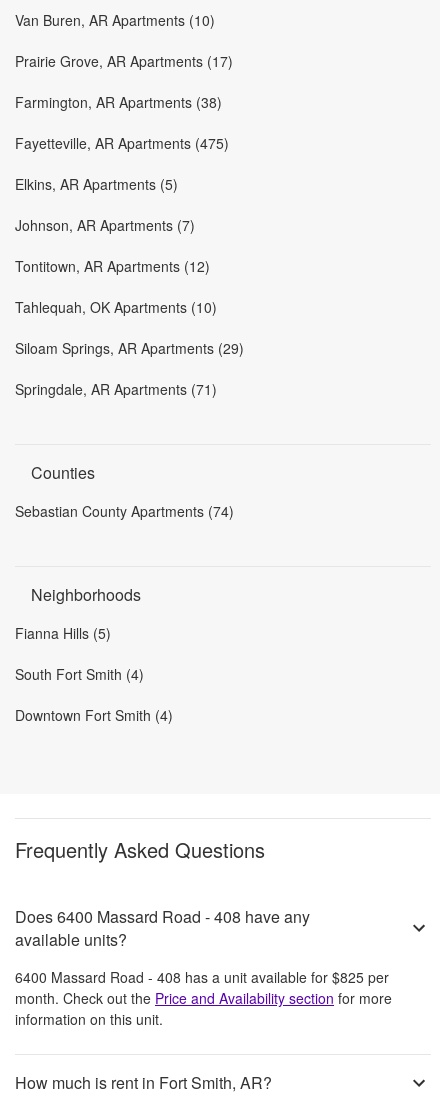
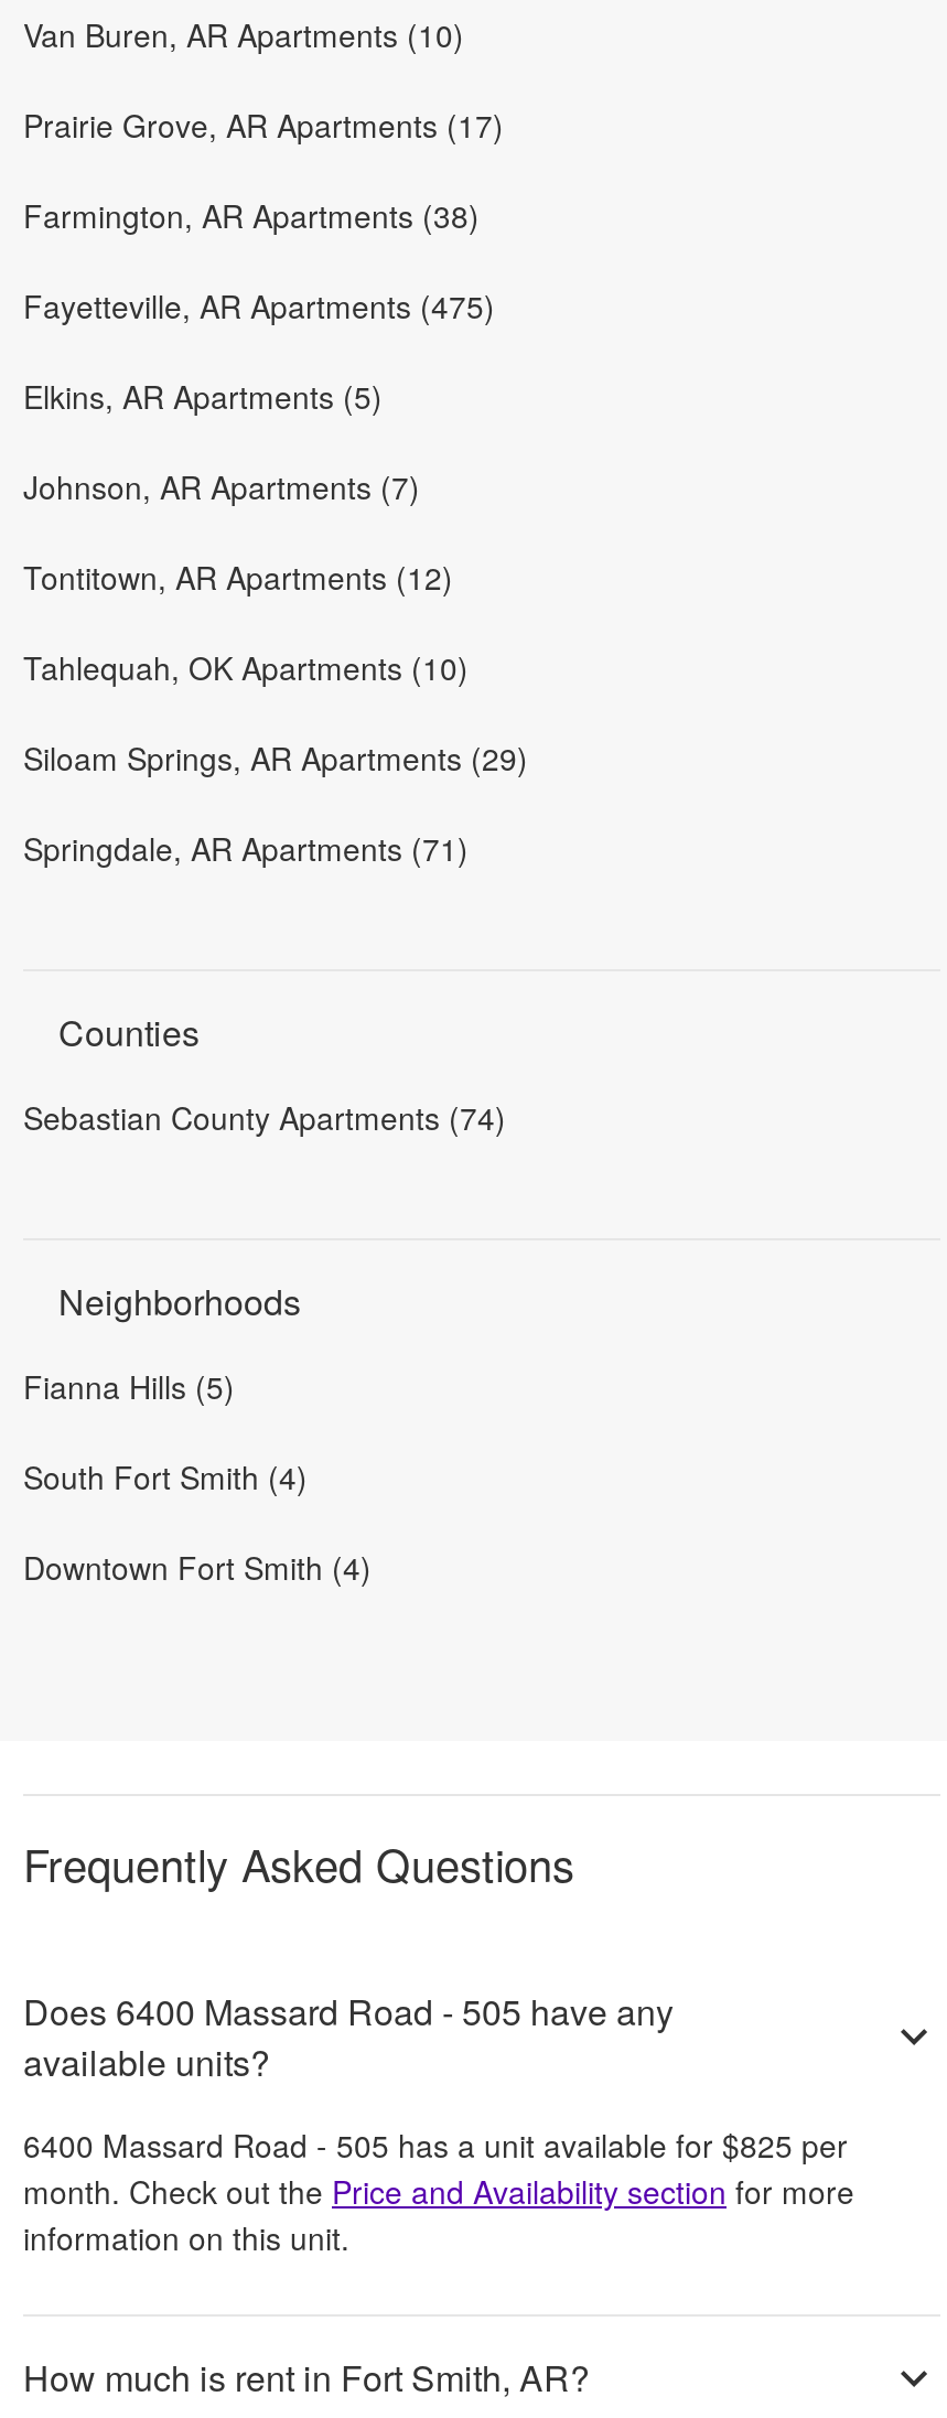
[15,905,310,928] Does 6400 Massard Road - 408 have any -> [23,1985,674,2036] Does 6400 Massard Road - 505 have any
[15,967,389,987] 6400 Massard Road - 408 has a unit available for $825 per -> [23,2122,848,2166] 6400 Massard Road - 505 has a unit available for $825 per

